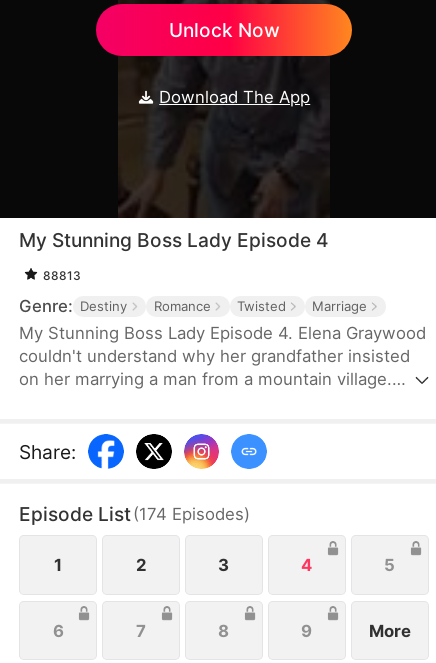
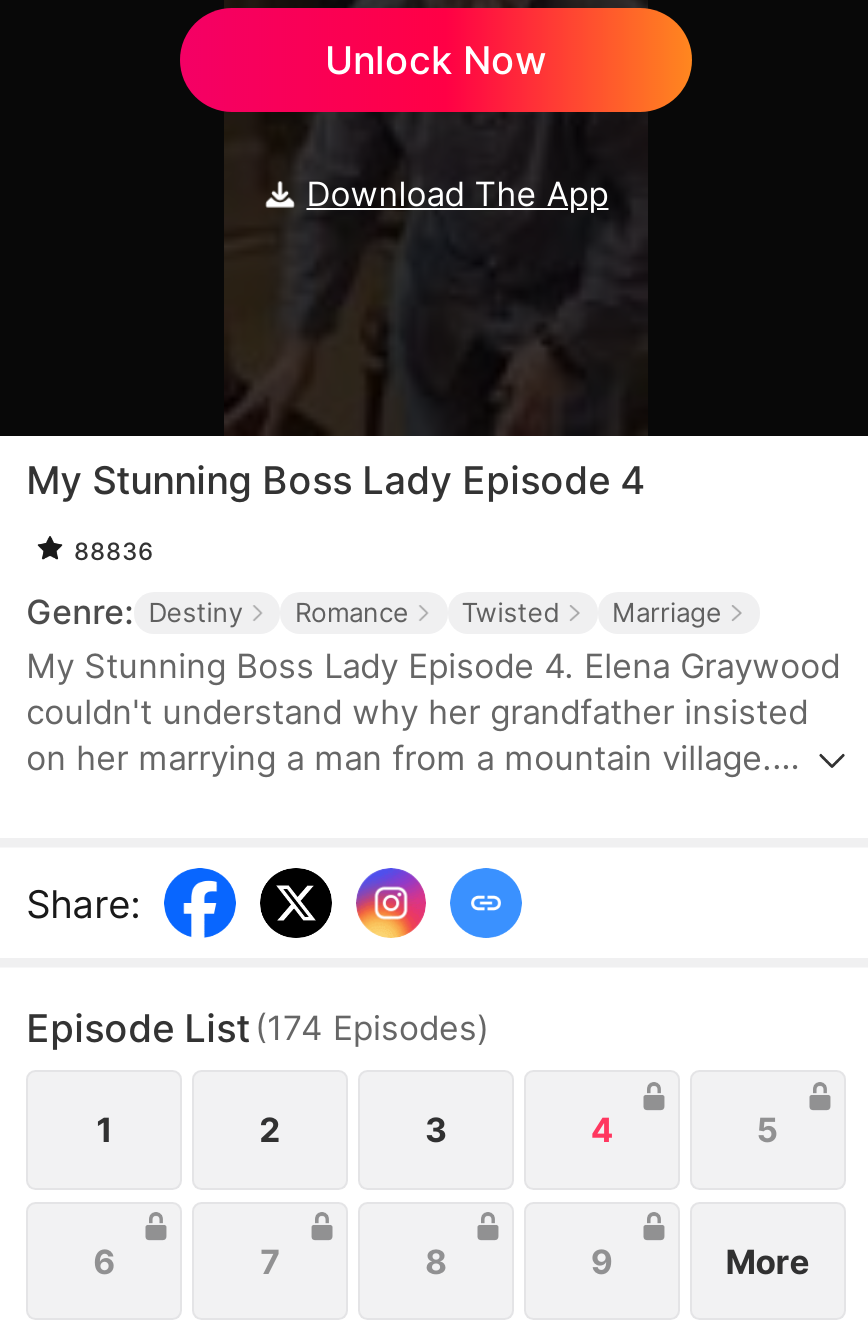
[43,268,81,283] 88813 -> [74,535,154,565] 88836

